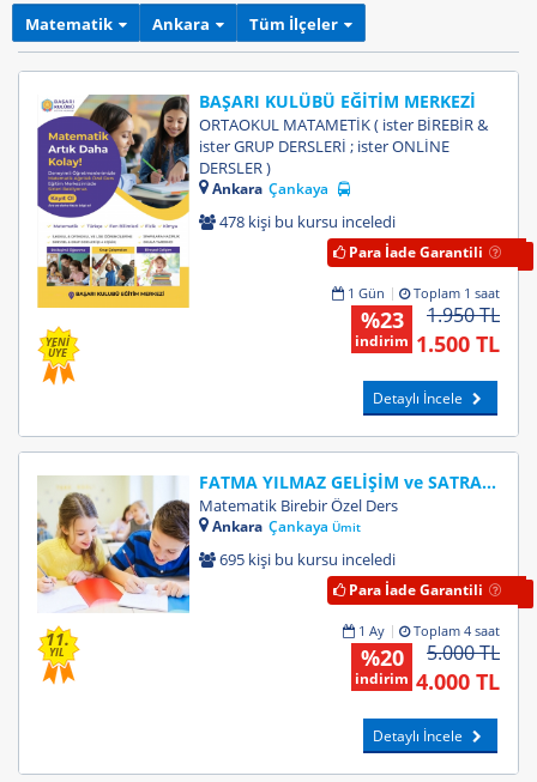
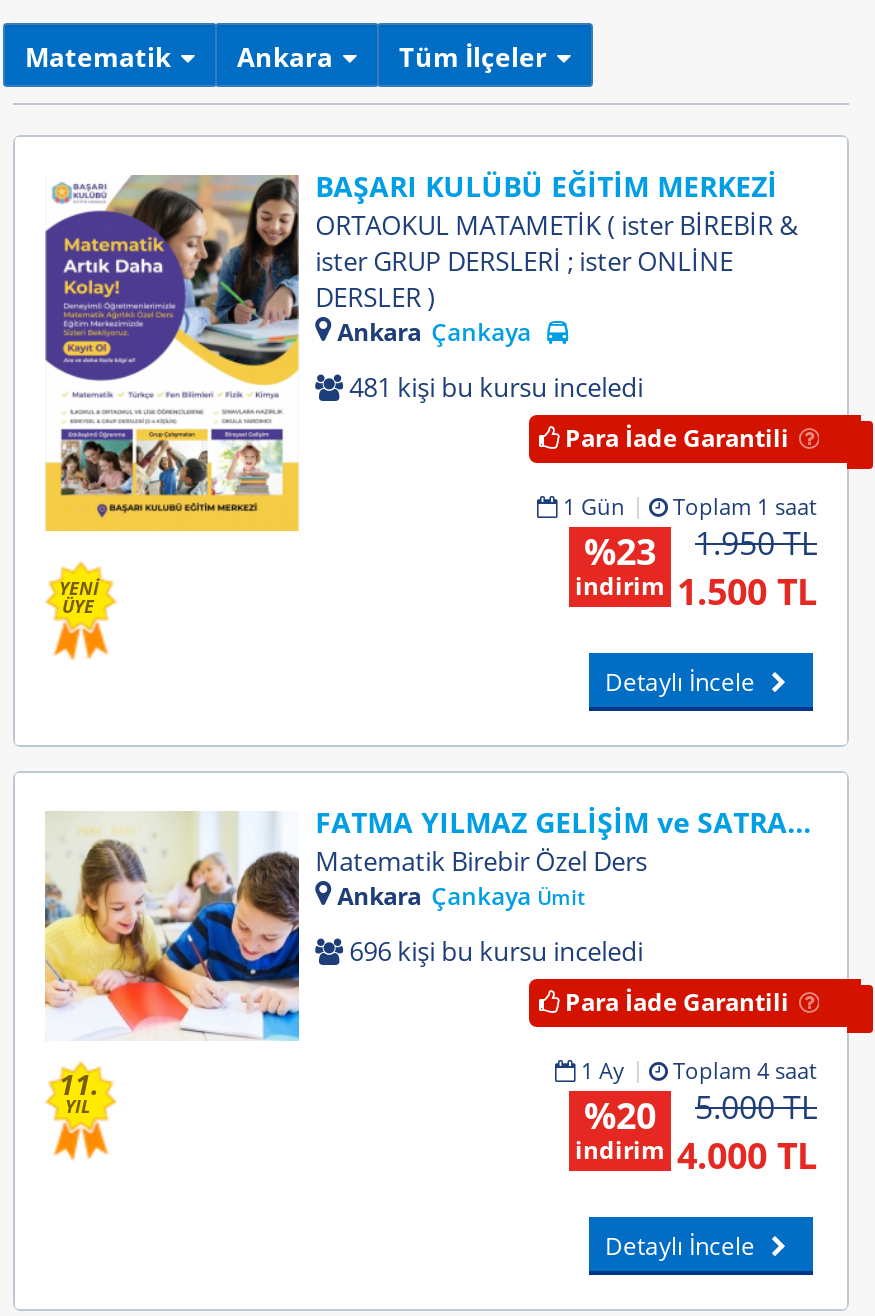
[216,211,396,232] 478 kişi bu kursu inceledi -> [343,369,643,405] 481 kişi bu kursu inceledi
[216,548,396,570] 695 kişi bu kursu inceledi -> [343,933,643,969] 696 kişi bu kursu inceledi

